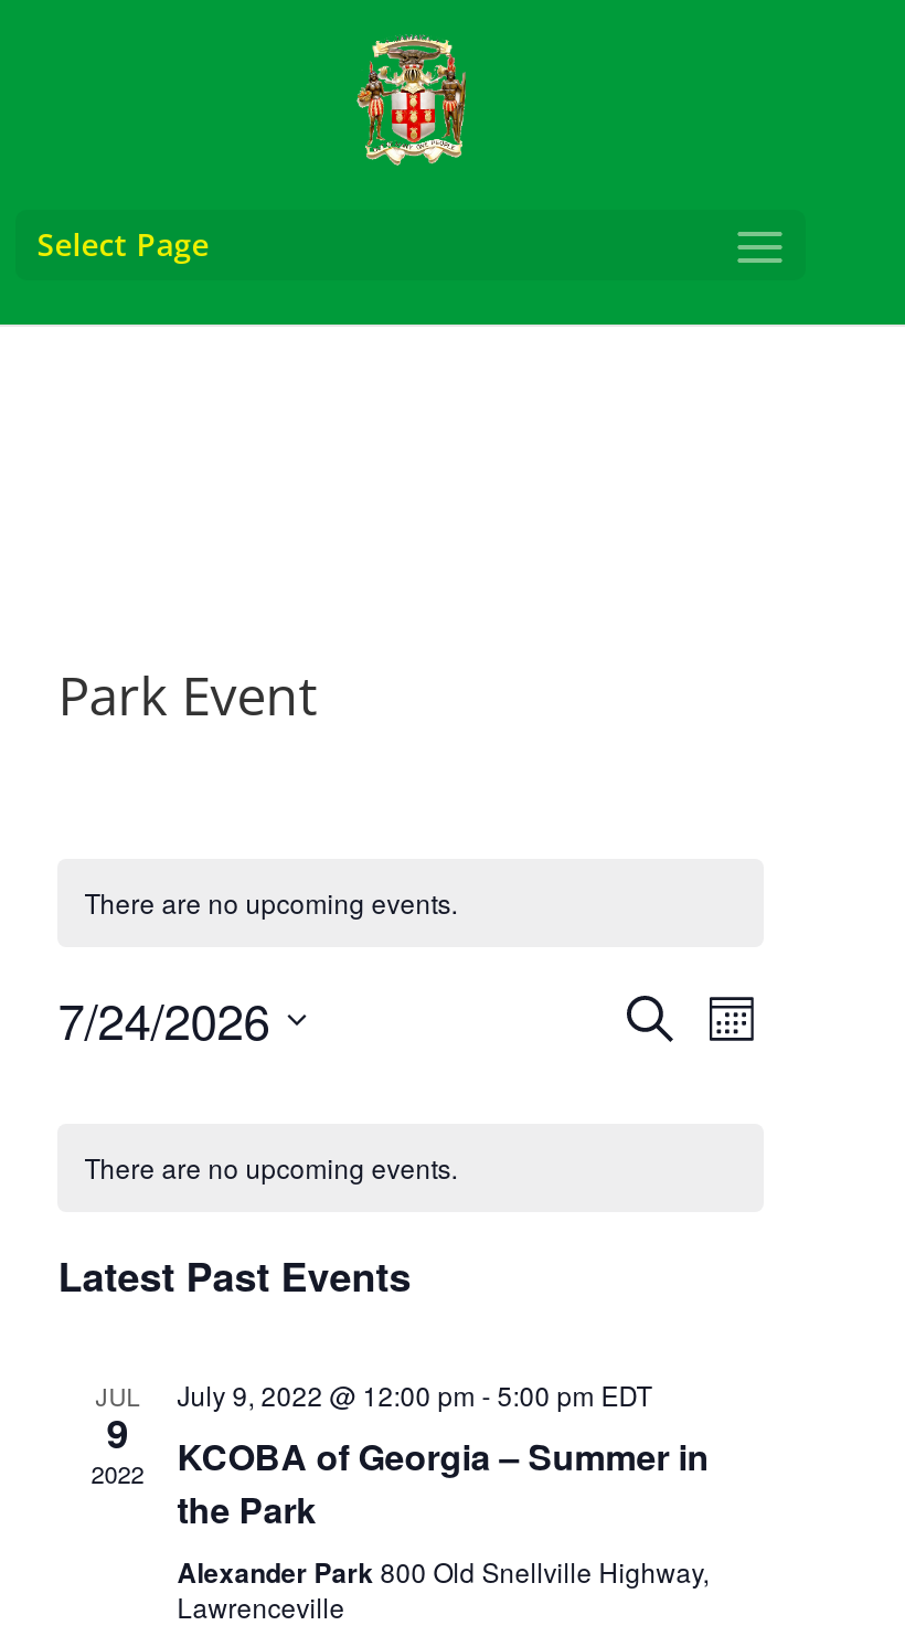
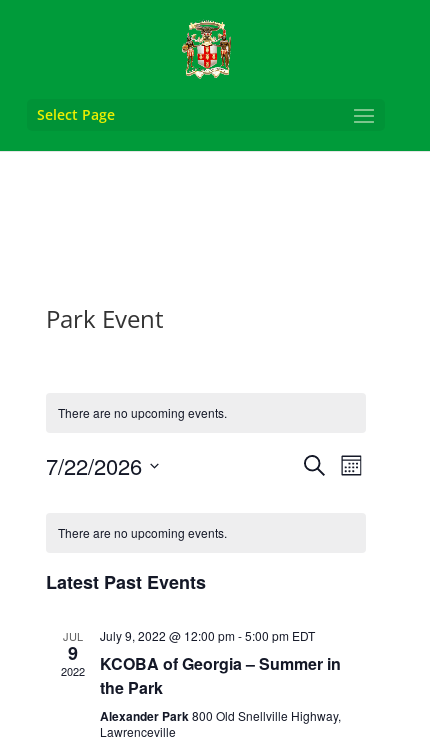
[58,985,270,1053] 7/24/2026 -> [46,450,142,481] 7/22/2026

